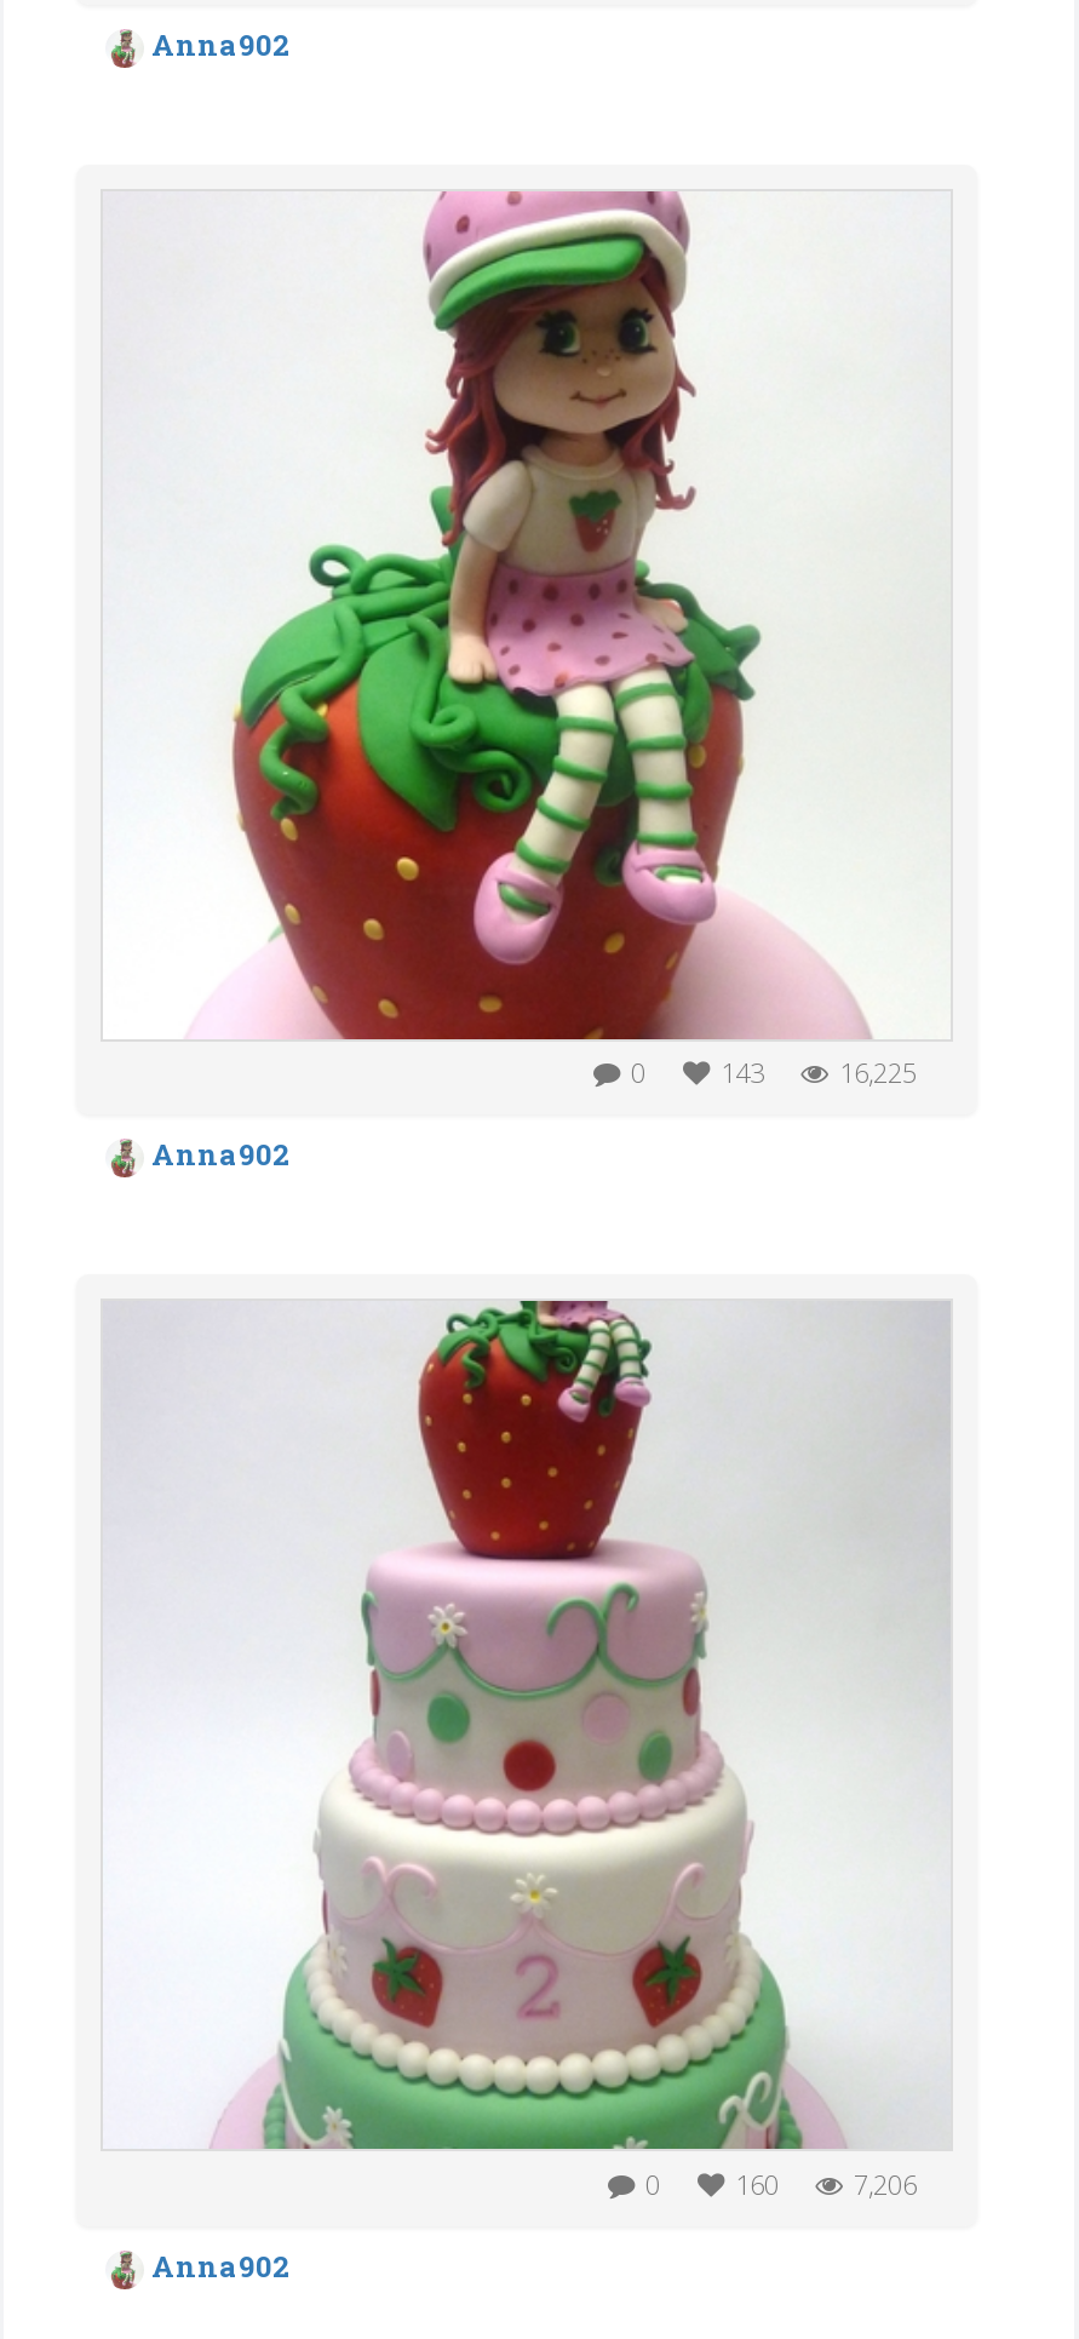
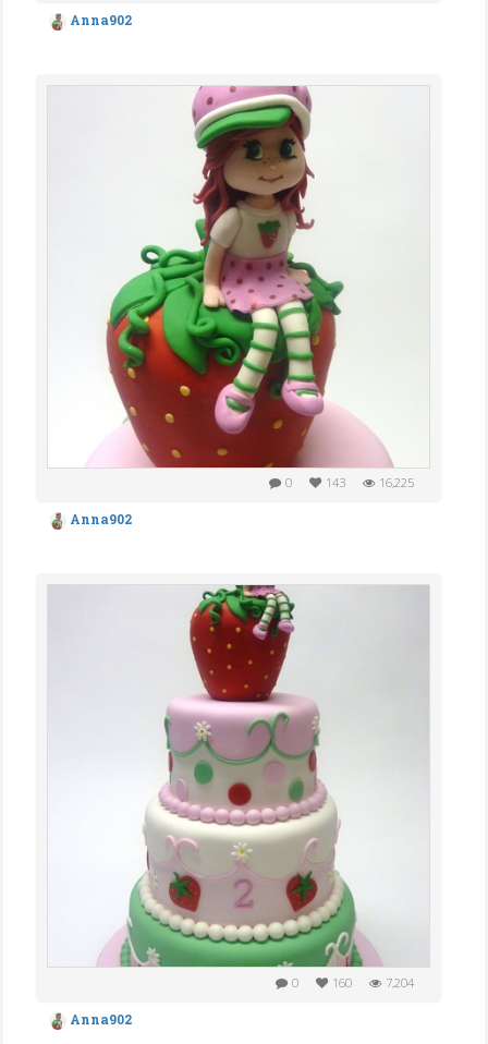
[638,2165,917,2201] 0 160 7,206 -> [289,974,414,990] 0 160 7,204

